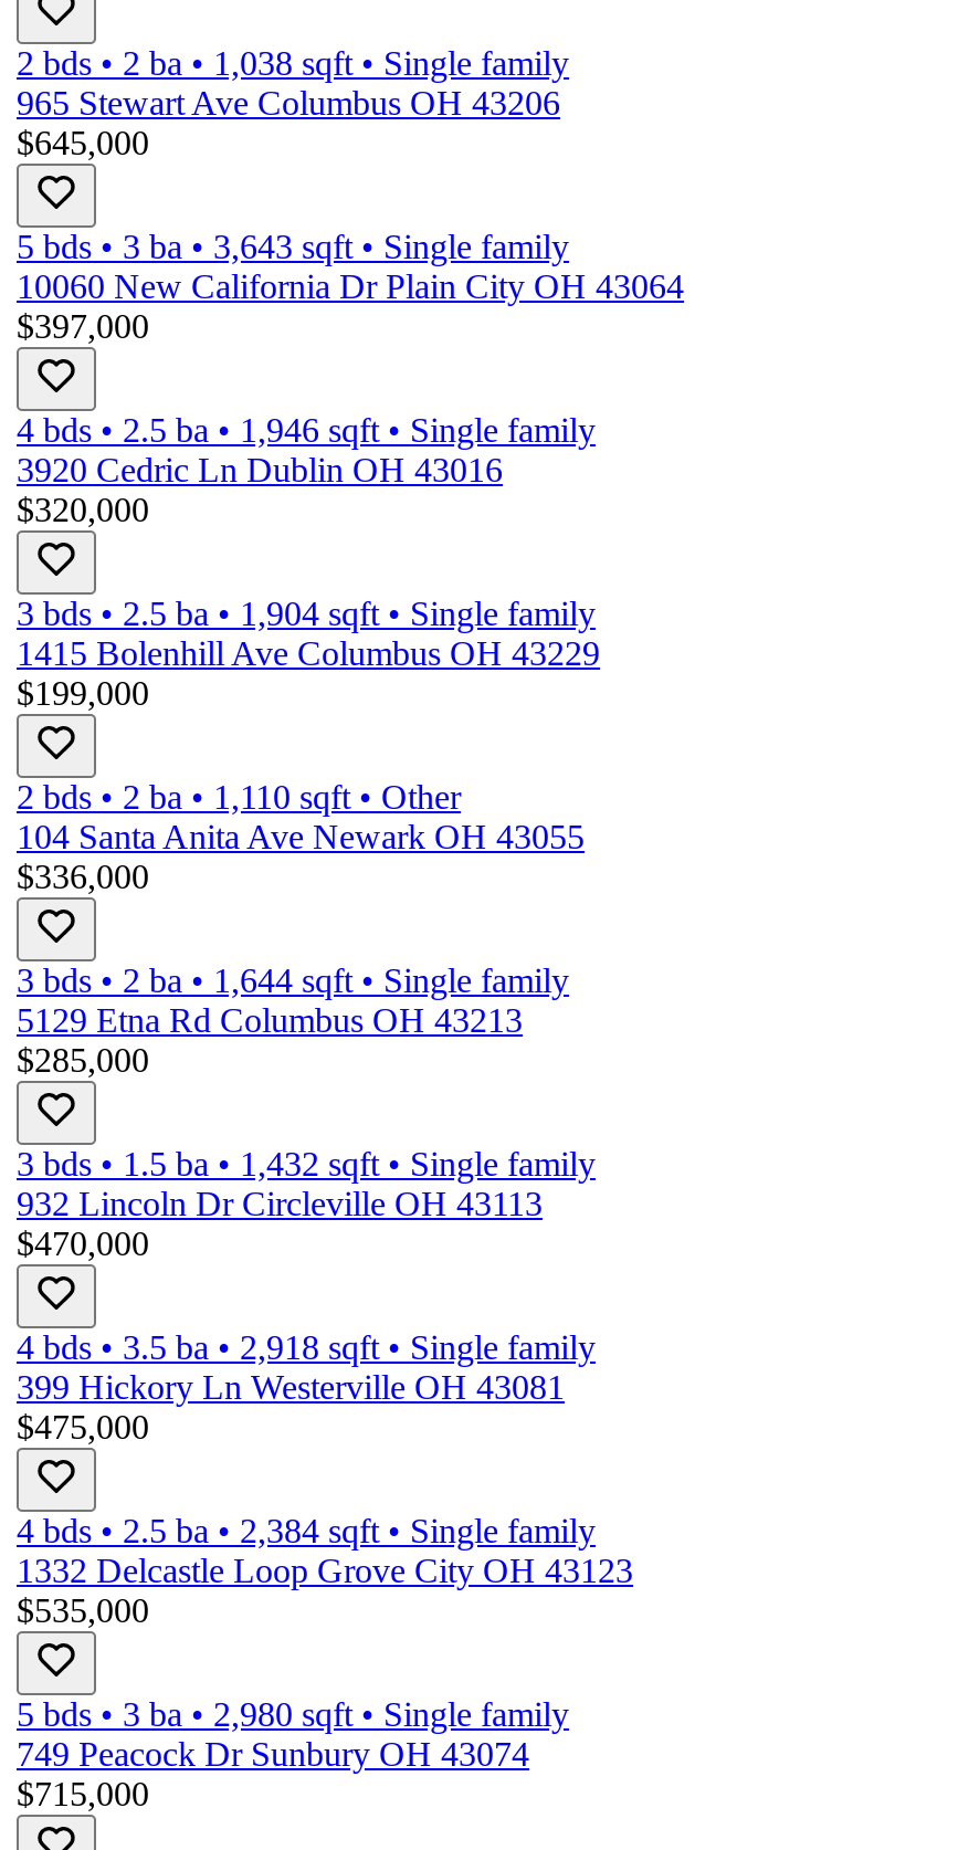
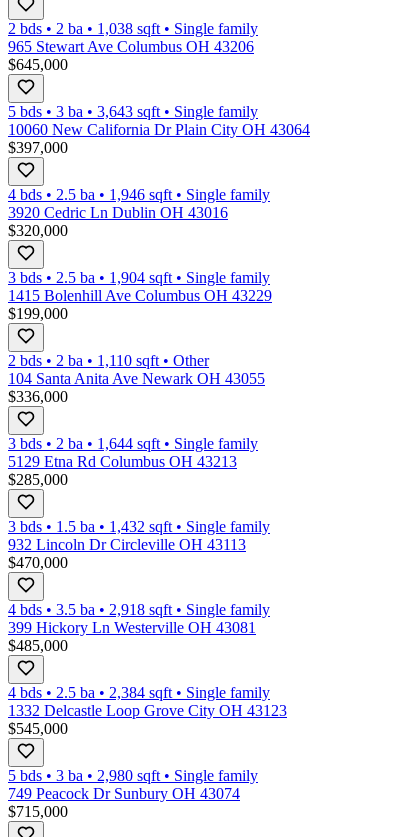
[17,1408,149,1446] $475,000 -> [8,637,68,654] $485,000
[17,1591,149,1629] $535,000 -> [8,720,68,737] $545,000

